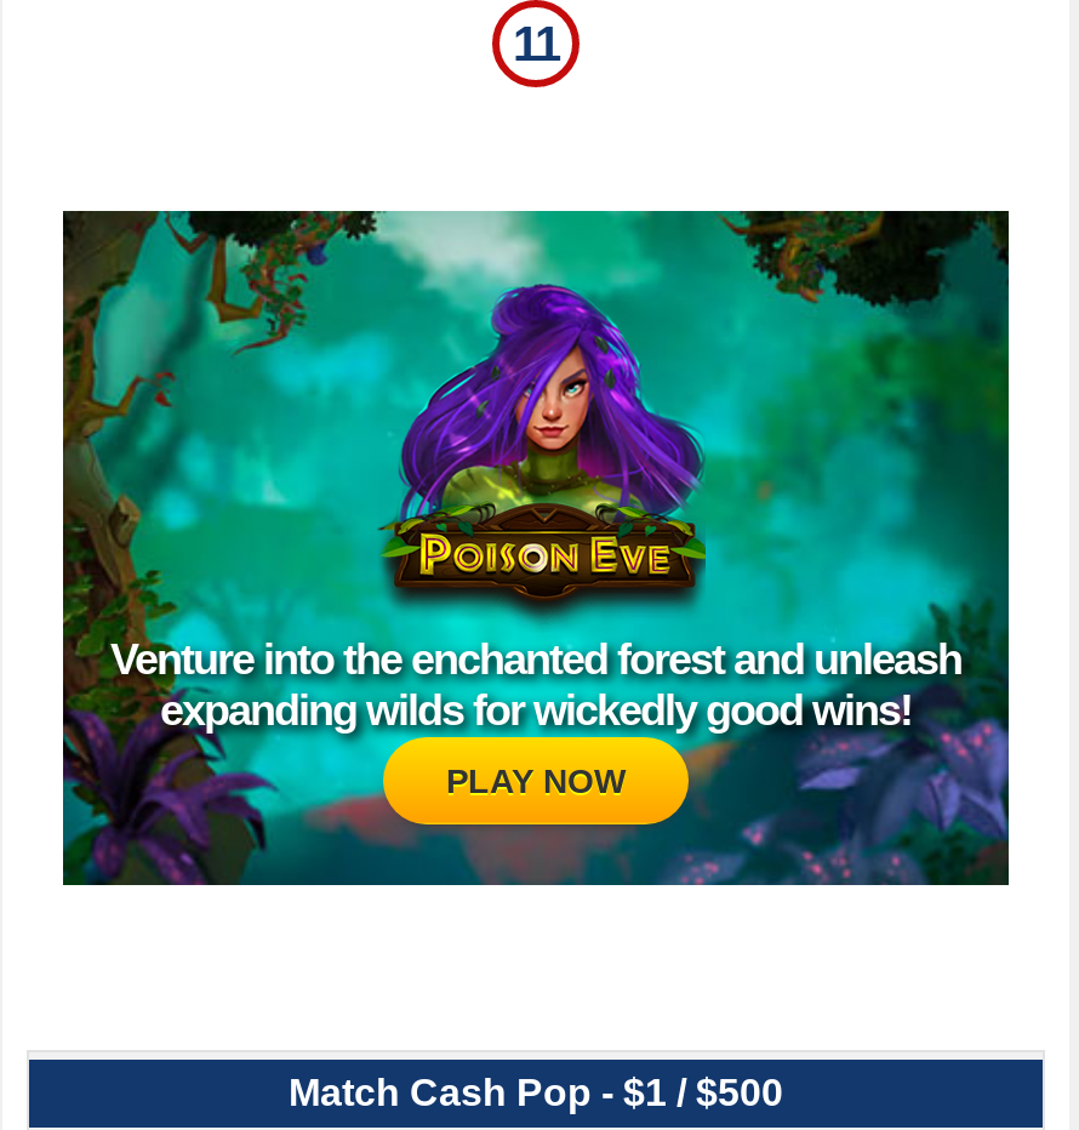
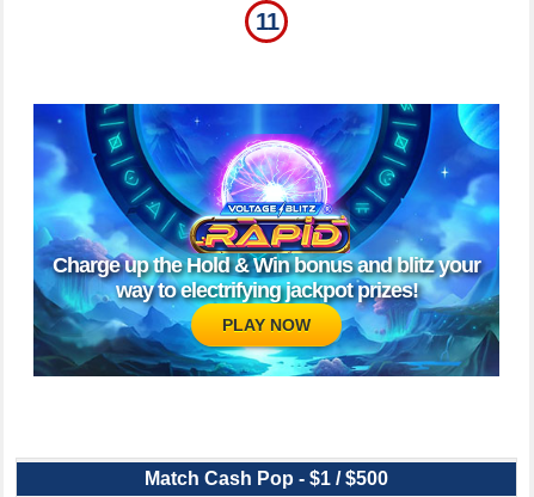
[61,209,1011,888] [image] | Venture into the enchanted forest and unleash | expanding wilds for wickedly good wins! -> [32,103,501,378] [image] | Charge up the Hold & Win bonus and blitz your | way to electrifying jackpot prizes!

